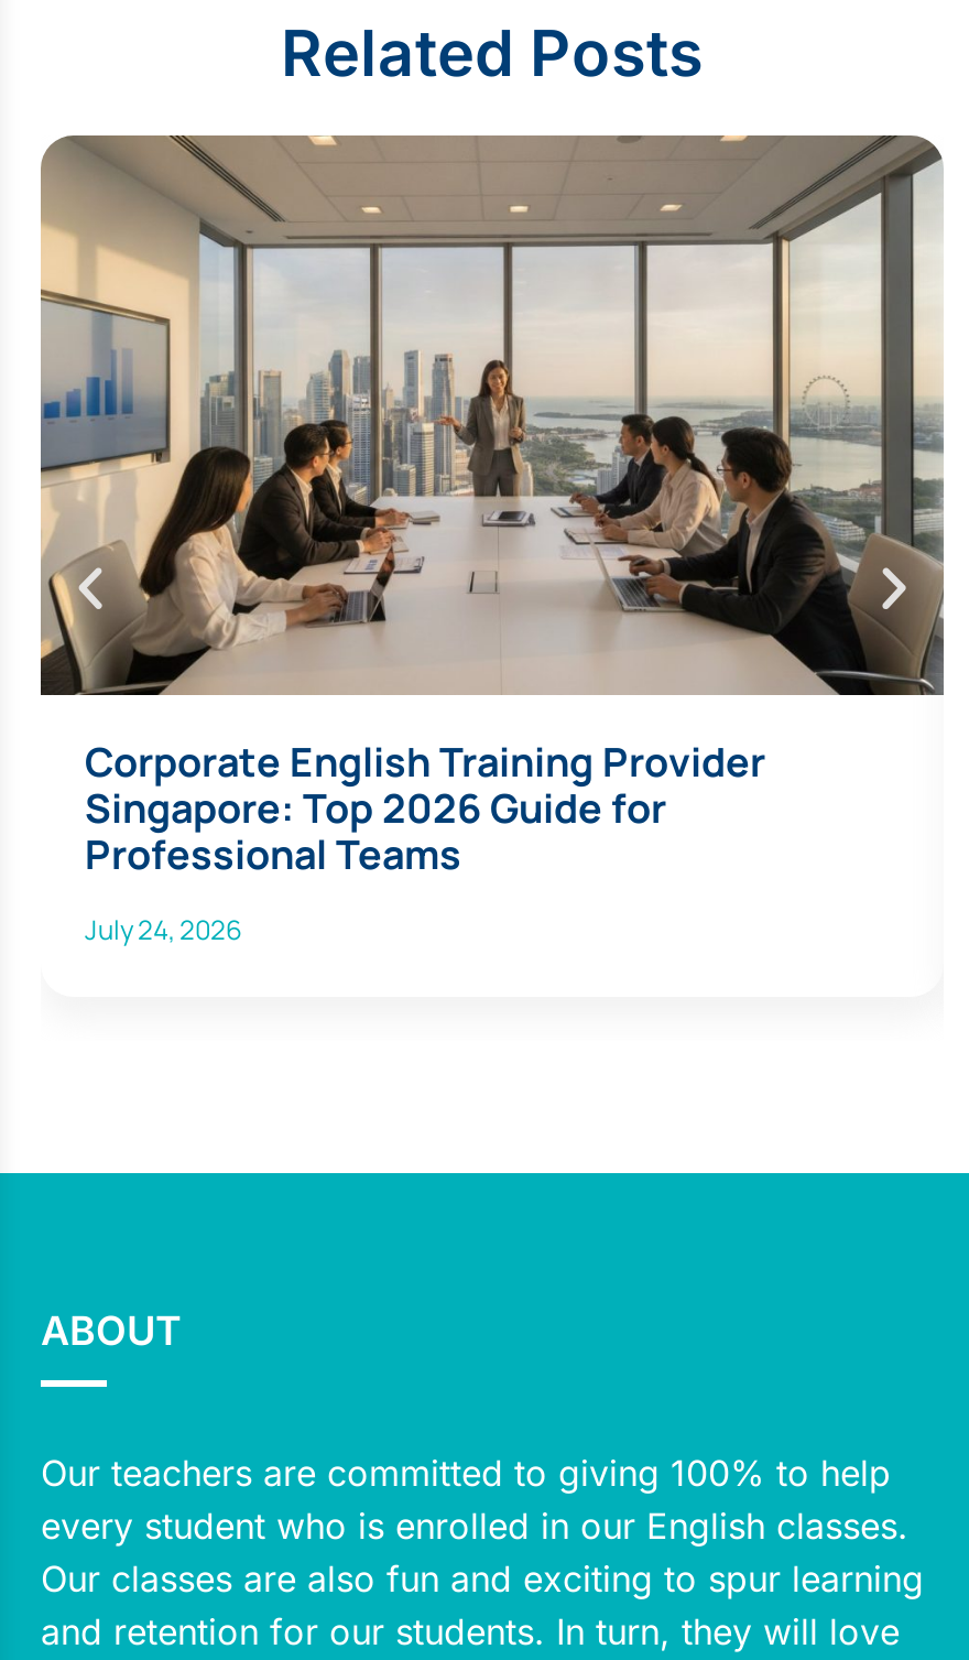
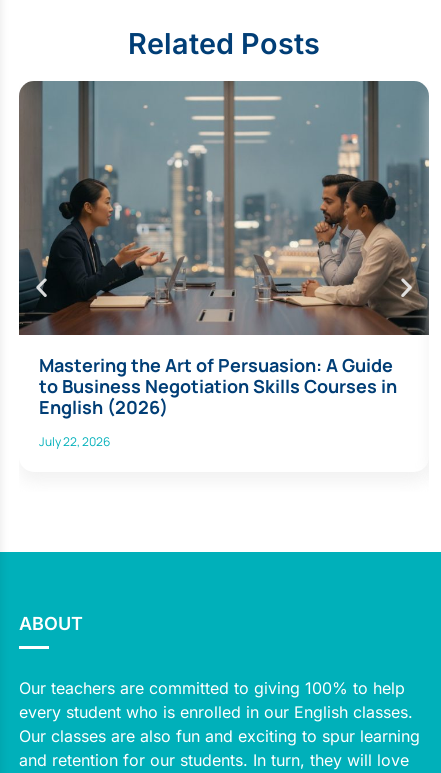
[39,135,944,880] [image] | Corporate English Training Provider | Singapore: Top 2026 Guide for | Professional Teams -> [18,80,430,419] [image] | Mastering the Art of Persuasion: A Guide | to Business Negotiation Skills Courses in | English (2026)
[85,911,241,948] July 24, 2026 -> [39,433,110,450] July 22, 2026

